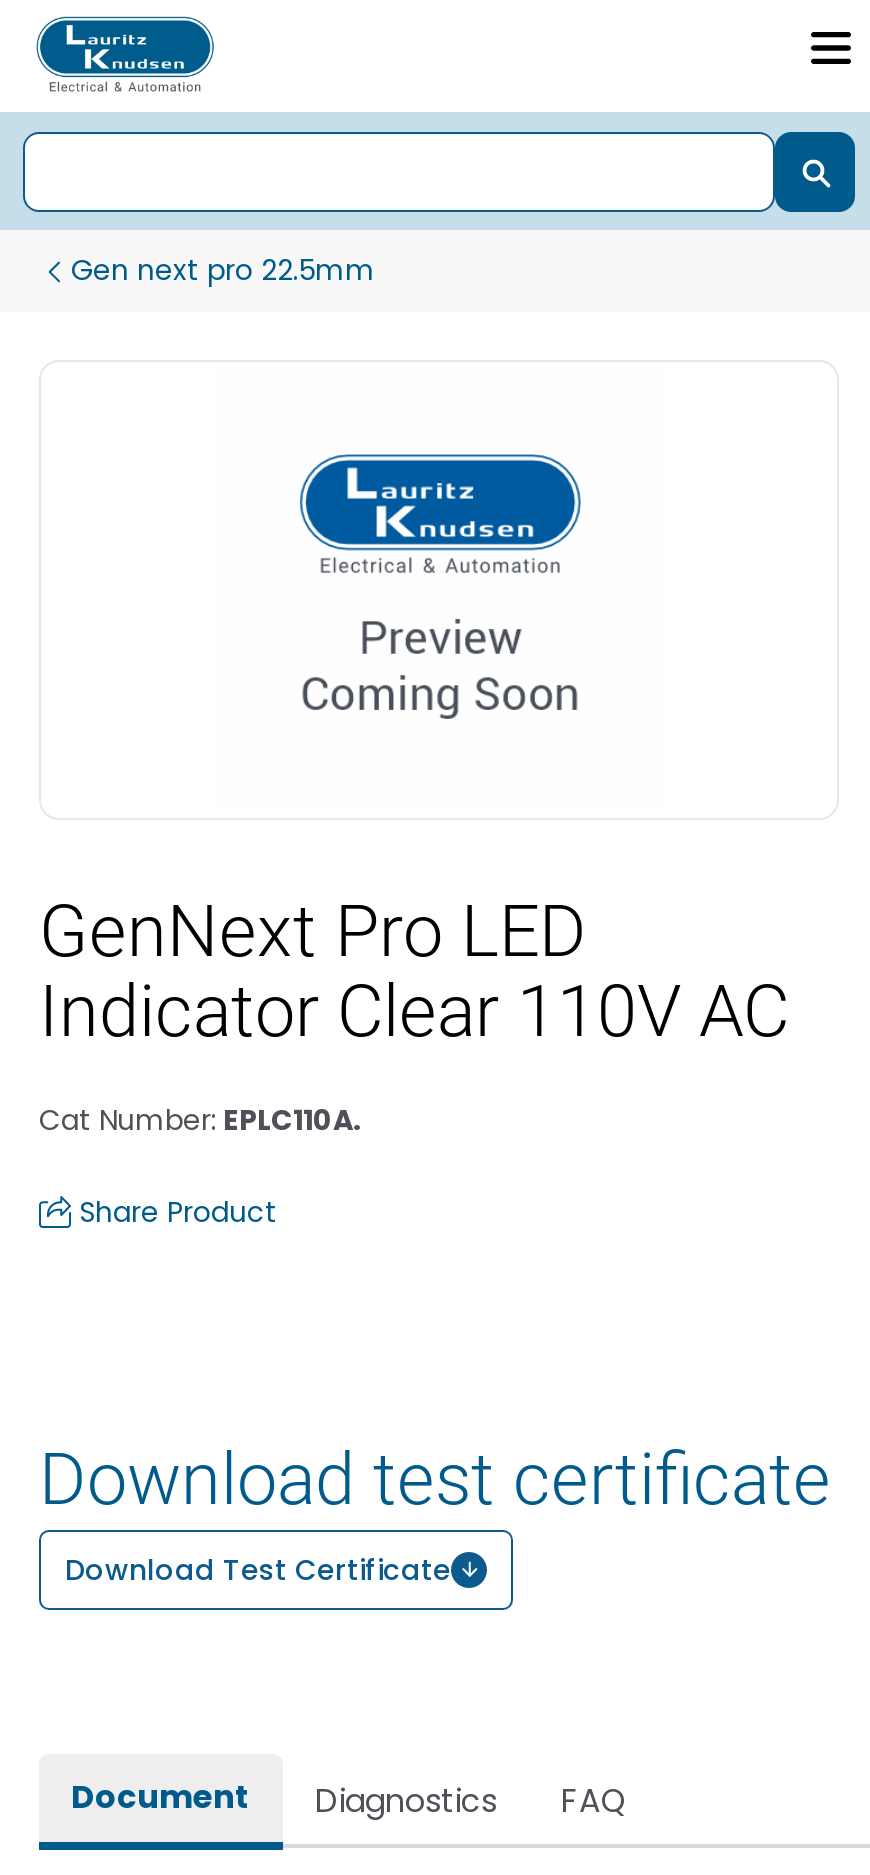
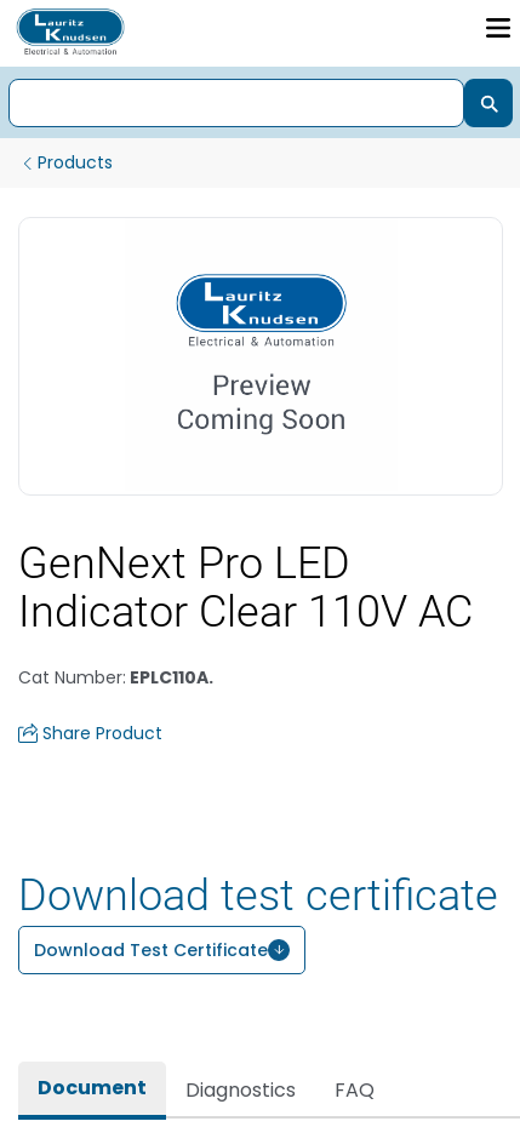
[71,250,375,290] Gen next pro 22.5mm -> [38,150,113,175] Products

